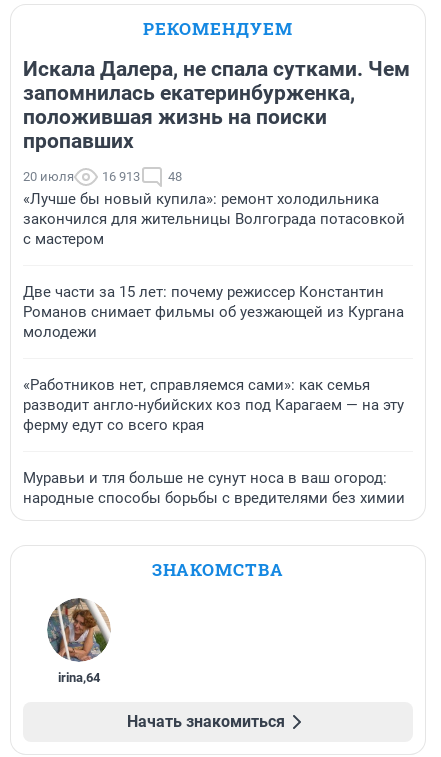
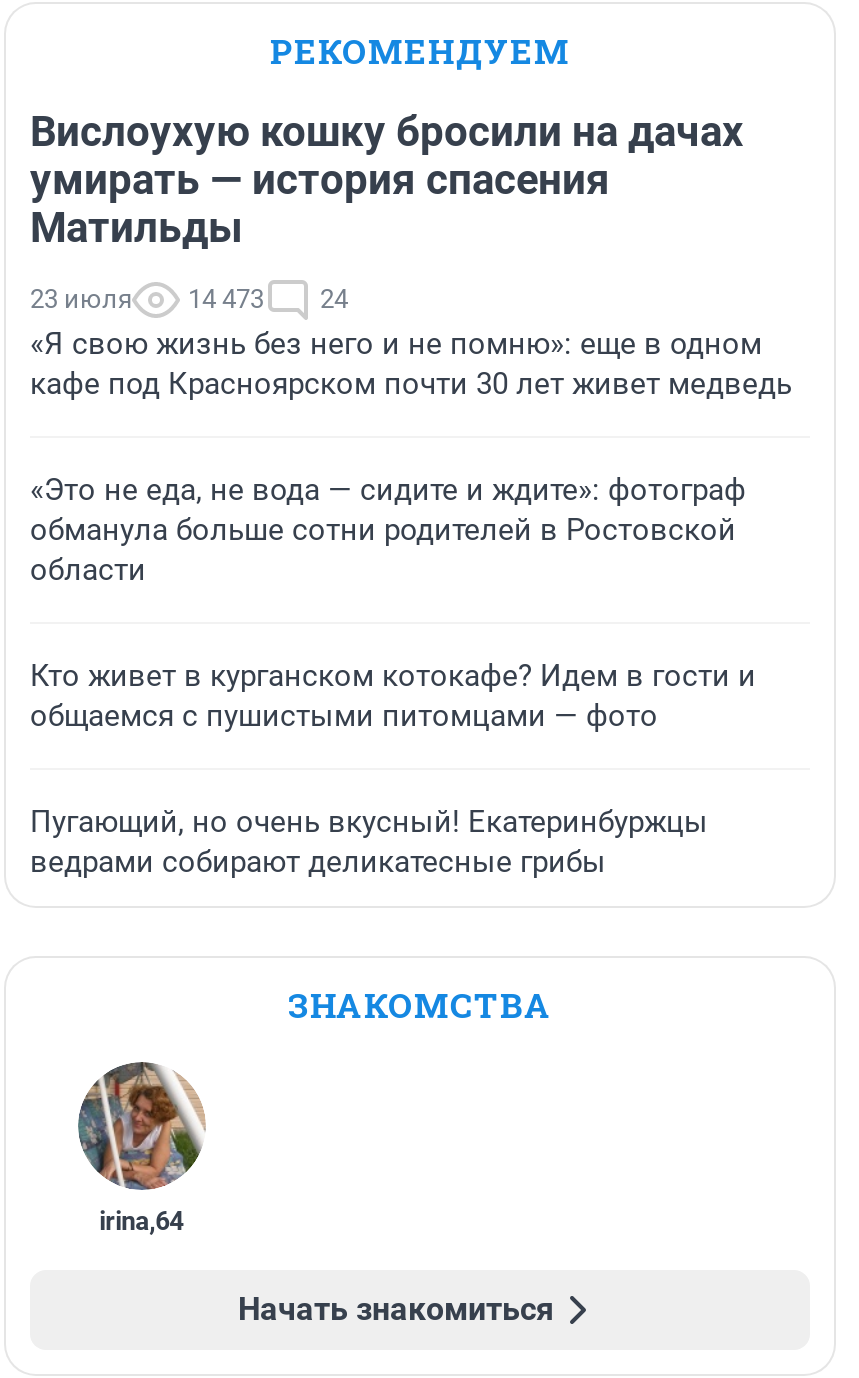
[23,57,410,153] Искала Далера, не спала сутками. Чем | запомнилась екатеринбурженка, | положившая жизнь на поиски | пропавших -> [30,107,744,251] Вислоухую кошку бросили на дачах | умирать — история спасения | Матильды
[23,169,405,248] 20 июля | 16 913 | 48 | «Лучше бы новый купила»: ремонт холодильника | закончился для жительницы Волгограда потасовкой | с мастером -> [30,283,792,401] 23 июля | 14 473 | 24 | «Я свою жизнь без него и не помню»: еще в одном | кафе под Красноярском почти 30 лет живет медведь
[23,283,404,341] Две части за 15 лет: почему режиссер Константин | Романов снимает фильмы об уезжающей из Кургана | молодежи -> [30,471,746,587] «Это не еда, не вода — сидите и ждите»: фотограф | обманула больше сотни родителей в Ростовской | области
[23,376,404,434] «Работников нет, справляемся сами»: как семья | разводит англо-нубийских коз под Карагаем — на эту | ферму едут со всего края -> [30,657,756,733] Кто живет в курганском котокафе? Идем в гости и | общаемся с пушистыми питомцами — фото
[23,469,405,507] Муравьи и тля больше не сунут носа в ваш огород: | народные способы борьбы с вредителями без химии -> [30,803,708,879] Пугающий, но очень вкусный! Екатеринбуржцы | ведрами собирают деликатесные грибы

